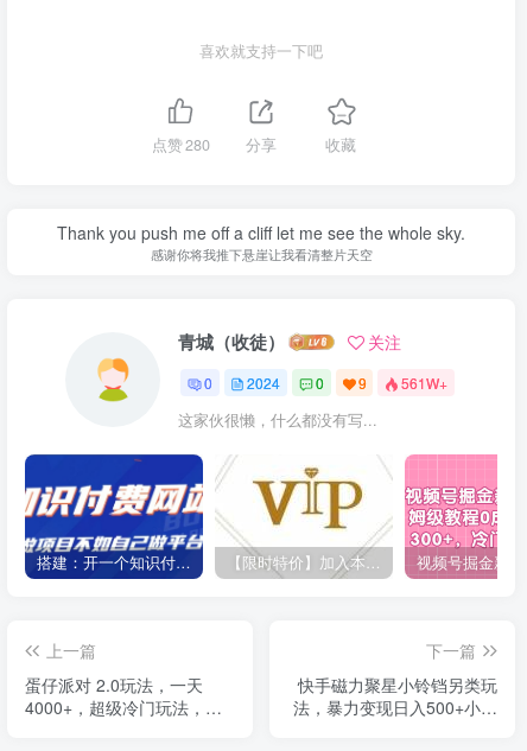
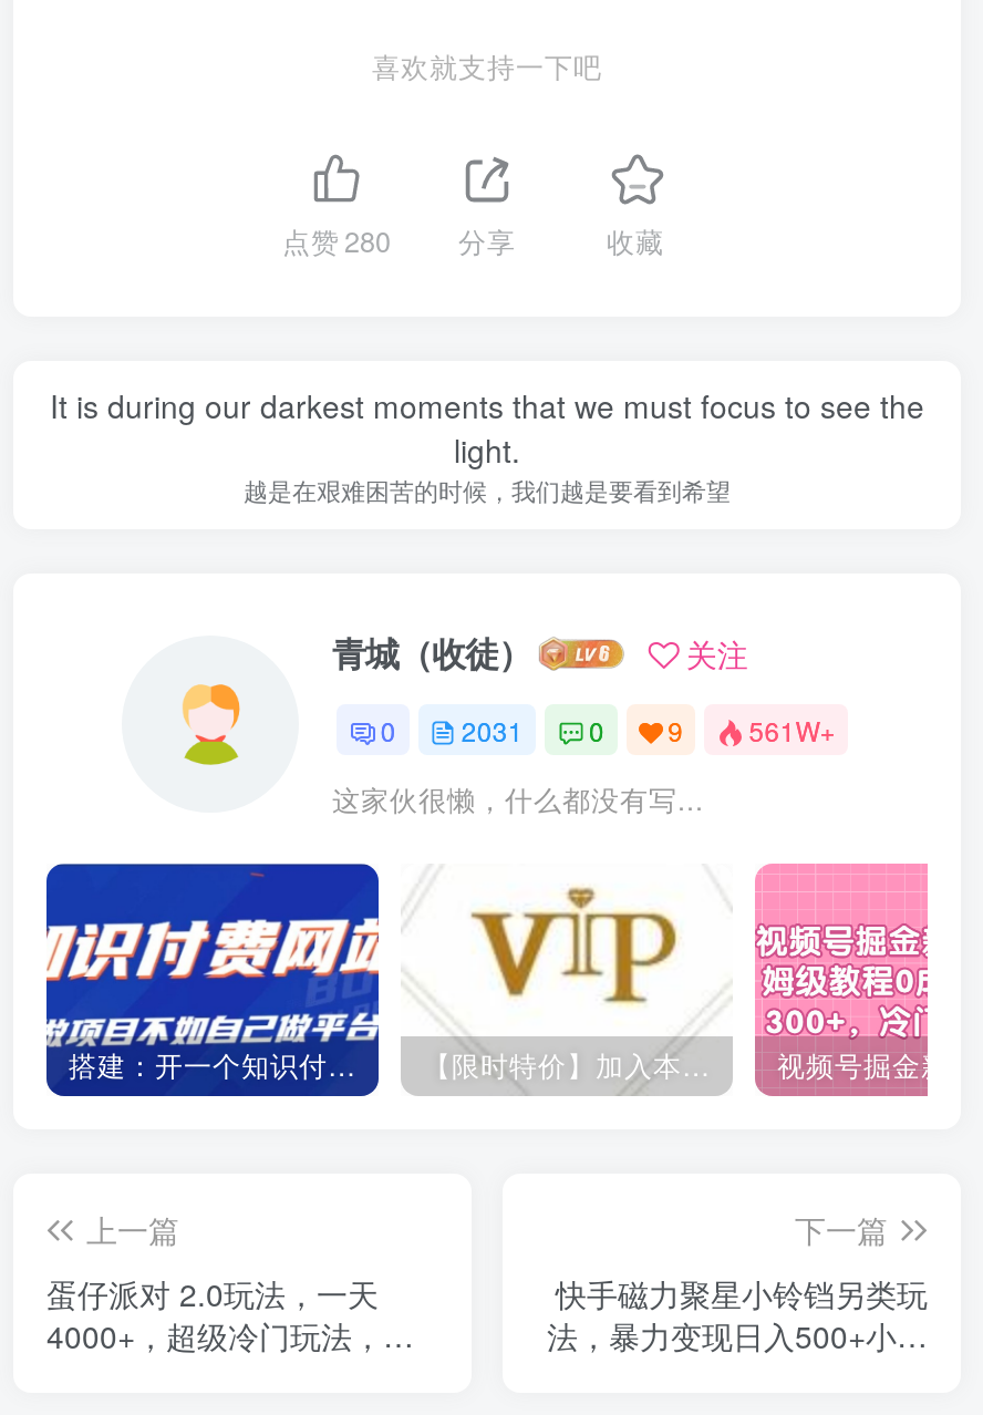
[57,221,465,263] Thank you push me off a cliff let me see the whole sky. | 感谢你将我推下悬崖让我看清整片天空 -> [50,383,924,507] It is during our darkest moments that we must focus to see the | light. | 越是在艰难困苦的时候，我们越是要看到希望
[204,372,448,392] 0 2024 0 9 561W+ -> [380,710,835,748] 0 2031 0 9 561W+

